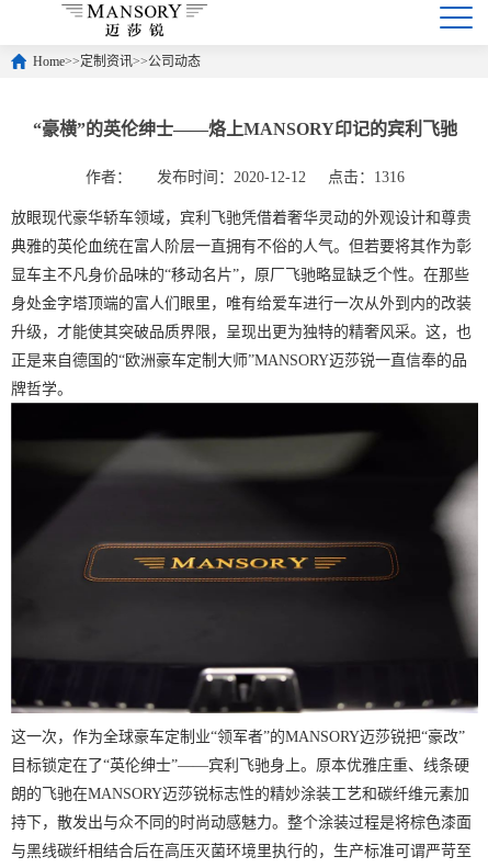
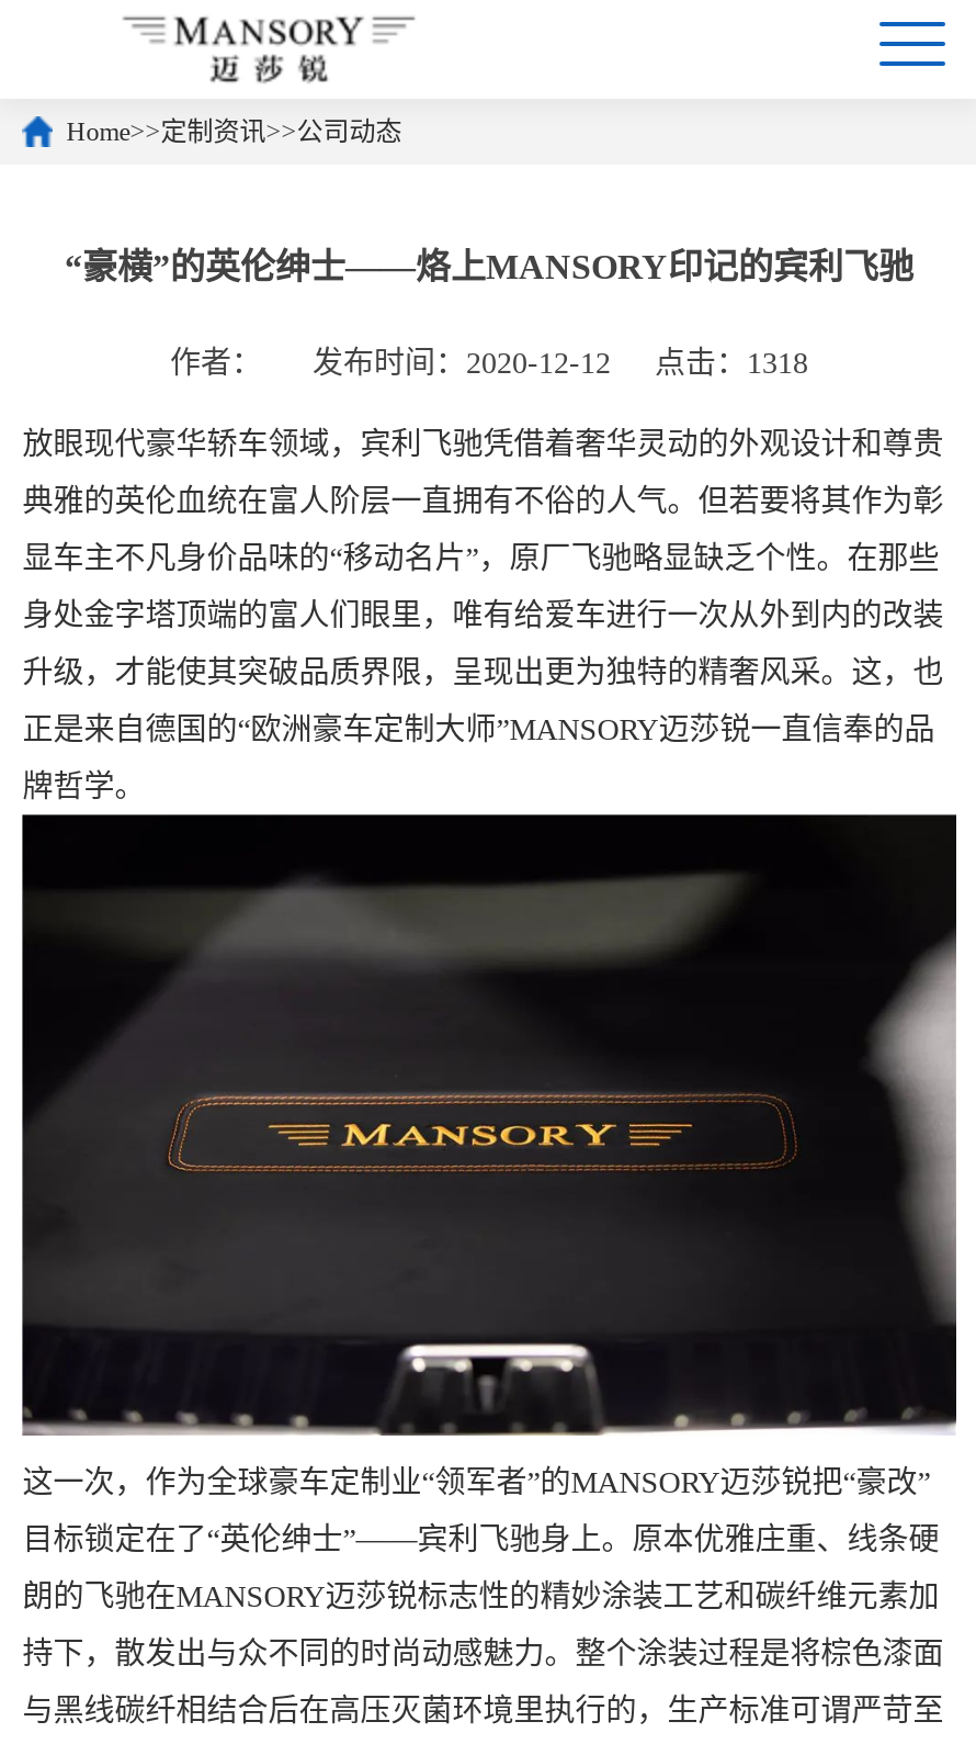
[85,169,404,185] 作者： 发布时间：2020-12-12 点击：1316 -> [170,347,808,380] 作者： 发布时间：2020-12-12 点击：1318

